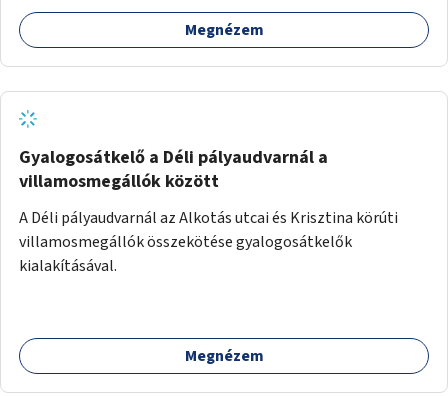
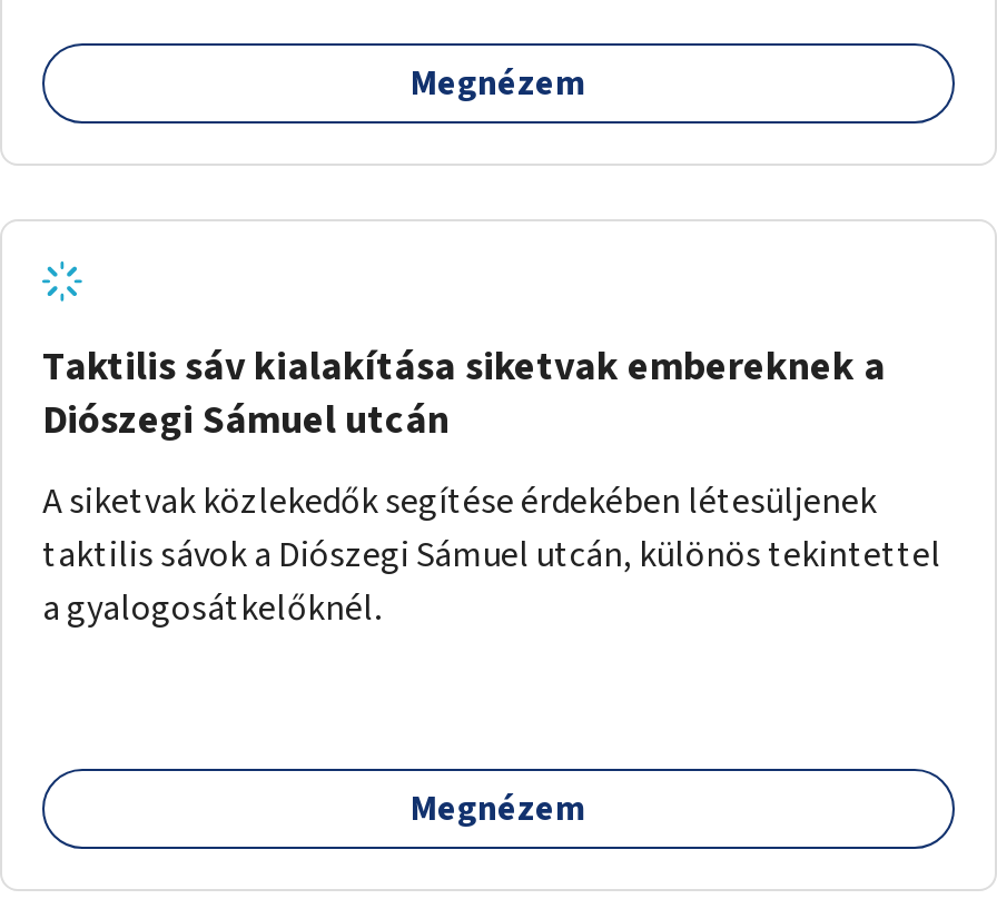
[19,145,328,194] Gyalogosátkelő a Déli pályaudvarnál a | villamosmegállók között -> [42,339,886,448] Taktilis sáv kialakítása siketvak embereknek a | Diószegi Sámuel utcán
[19,207,398,277] A Déli pályaudvarnál az Alkotás utcai és Krisztina körúti | villamosmegállók összekötése gyalogosátkelők | kialakításával. -> [42,477,941,633] A siketvak közlekedők segítése érdekében létesüljenek | taktilis sávok a Diószegi Sámuel utcán, különös tekintettel | a gyalogosátkelőknél.

